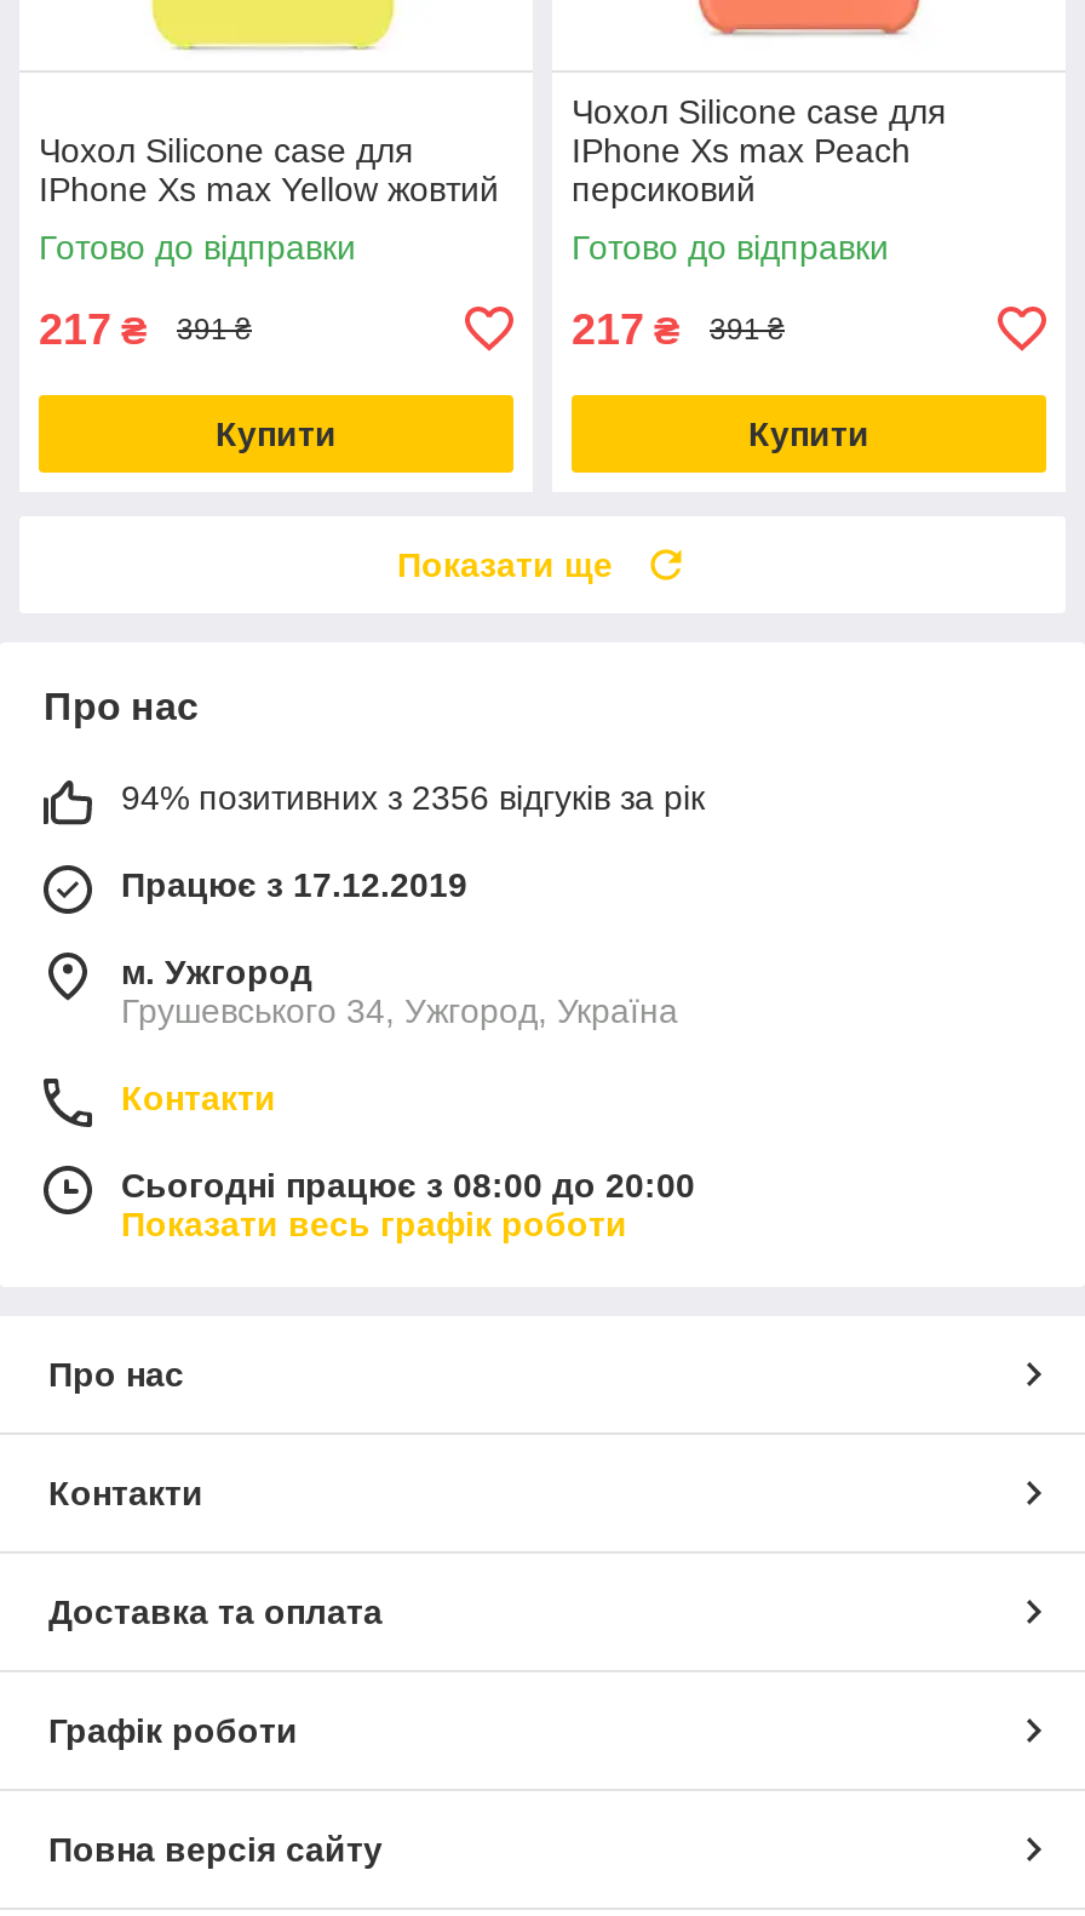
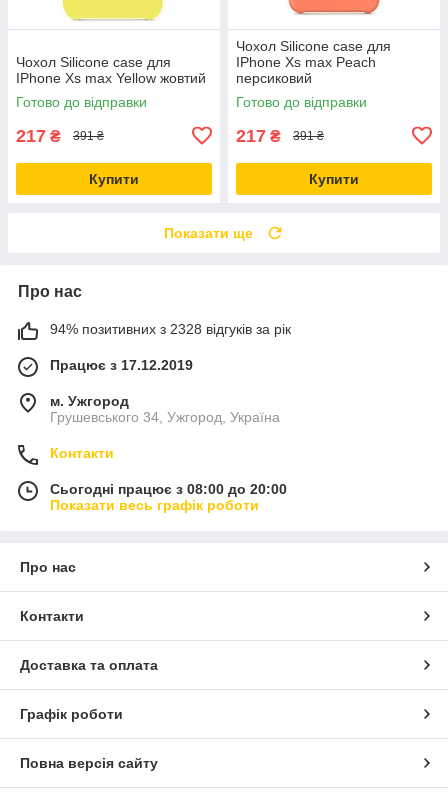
[121,778,705,816] 94% позитивних з 2356 відгуків за рік -> [50,321,291,337] 94% позитивних з 2328 відгуків за рік

